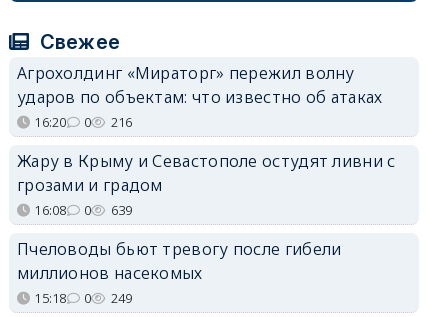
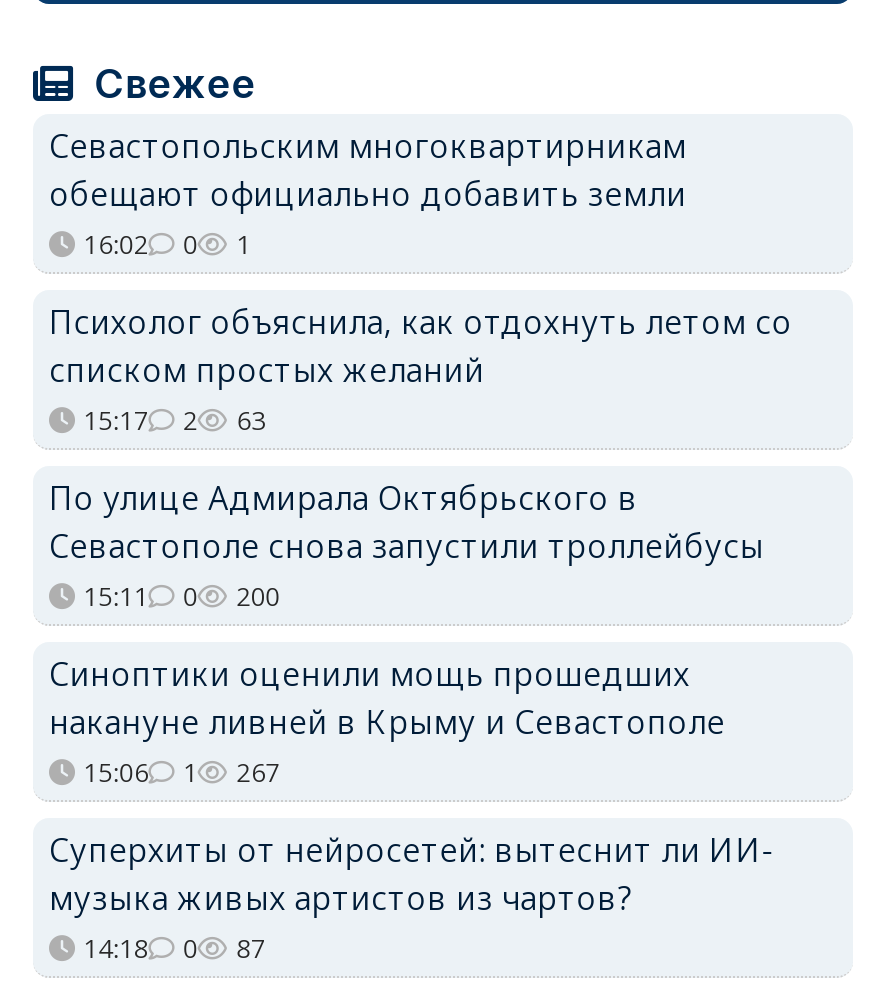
[17,62,383,131] Агрохолдинг «Мираторг» пережил волну | ударов по объектам: что известно об атаках | 16:20 -> [49,124,687,262] Севастопольским многоквартирникам | обещают официально добавить земли | 16:02
[17,113,396,219] 216 | Жару в Крыму и Севастополе остудят ливни с | грозами и градом | 16:08 -> [49,226,792,614] 1 | Психолог объяснила, как отдохнуть летом со | списком простых желаний | 15:17 | 2 | 63 | По улице Адмирала Октябрьского в | Севастополе снова запустили троллейбусы | 15:11
[17,201,341,307] 639 | Пчеловоды бьют тревогу после гибели | миллионов насекомых | 15:18 -> [49,578,775,966] 200 | Синоптики оценили мощь прошедших | накануне ливней в Крыму и Севастополе | 15:06 | 1 | 267 | Суперхиты от нейросетей: вытеснит ли ИИ- | музыка живых артистов из чартов? | 14:18
[111,289,133,307] 249 -> [236,930,266,966] 87

